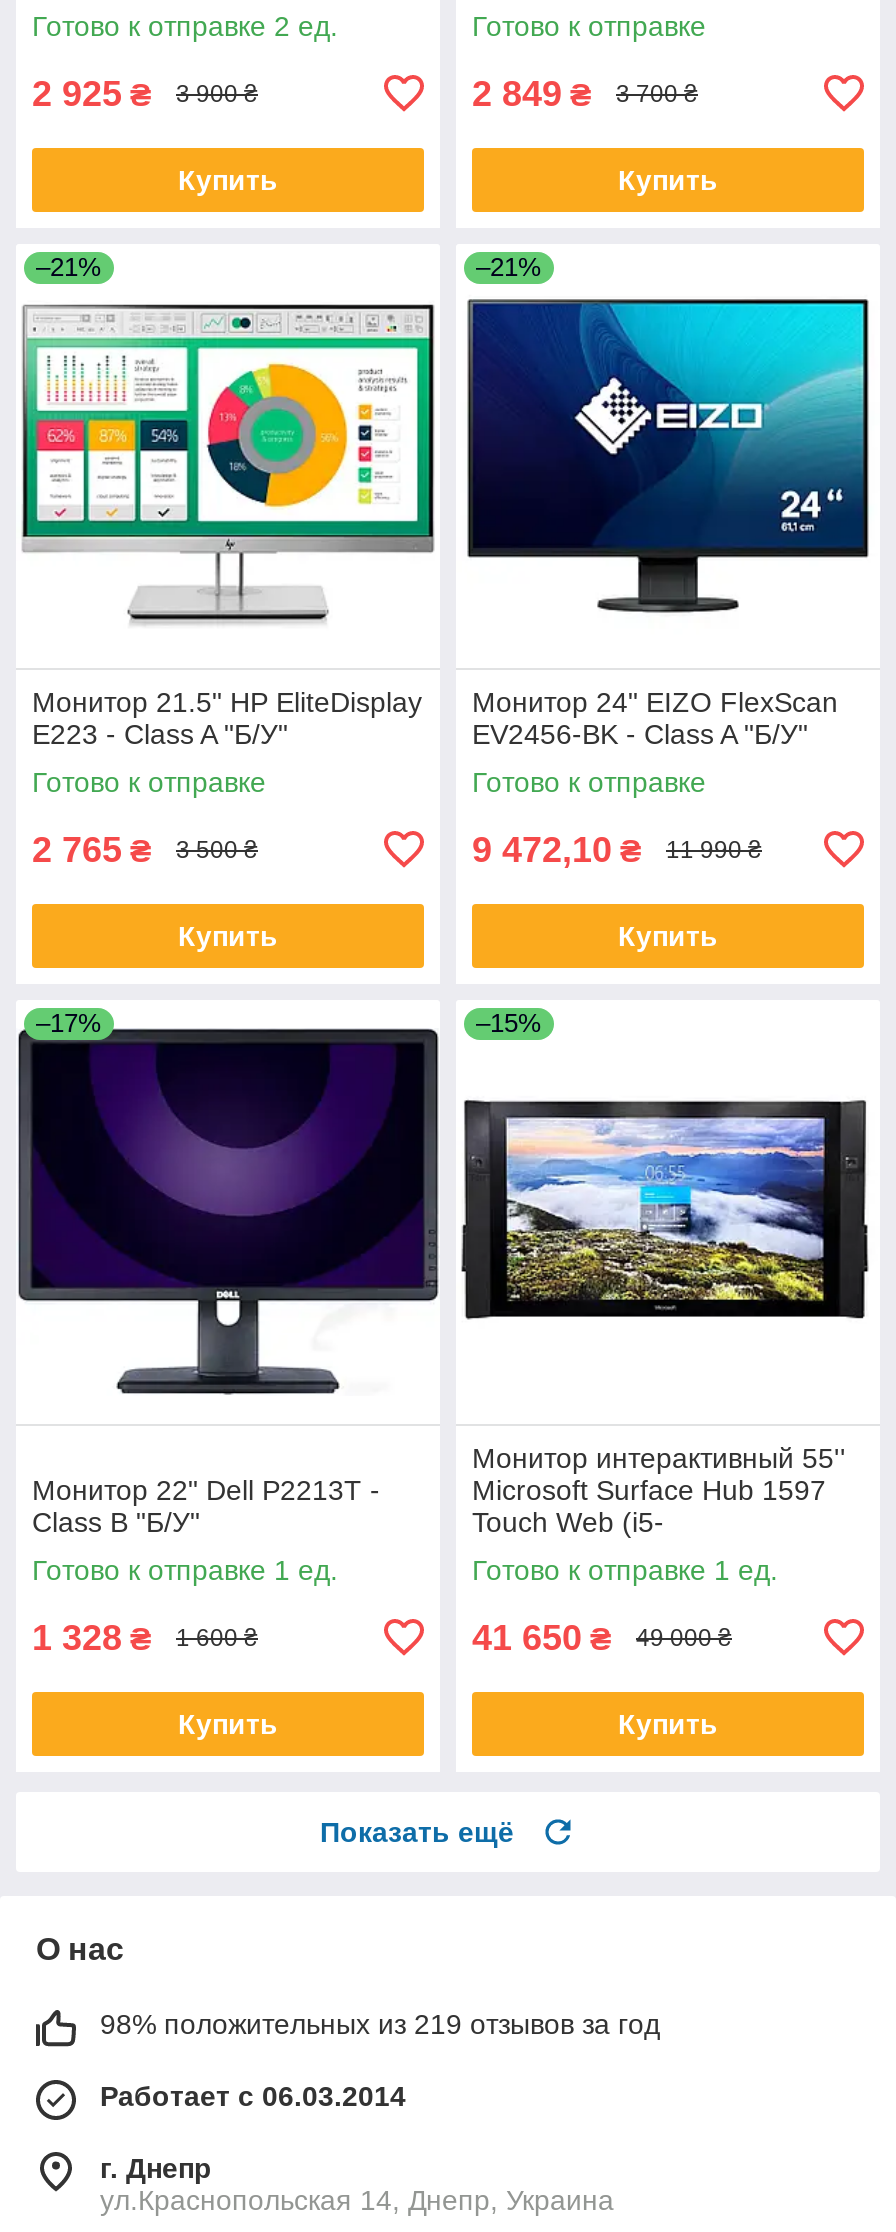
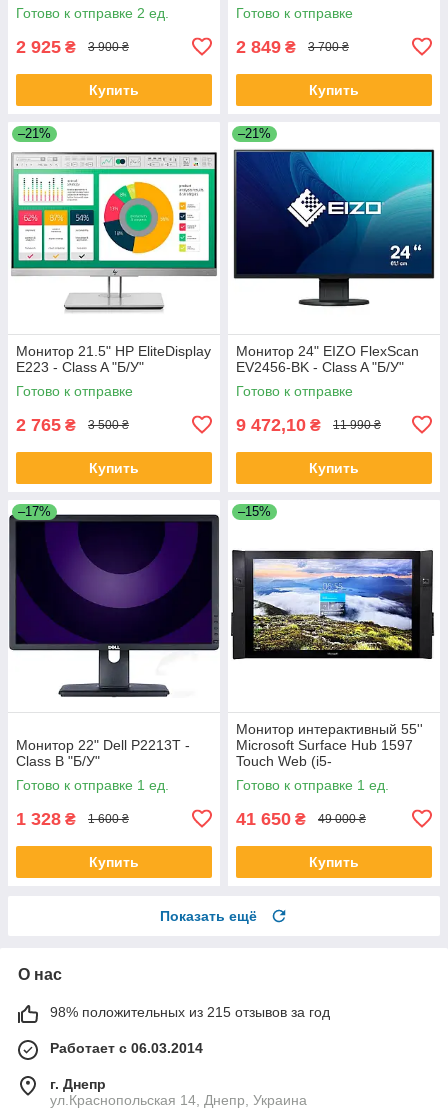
[100,2008,660,2040] 98% положительных из 219 отзывов за год -> [50,1004,330,1020] 98% положительных из 215 отзывов за год

